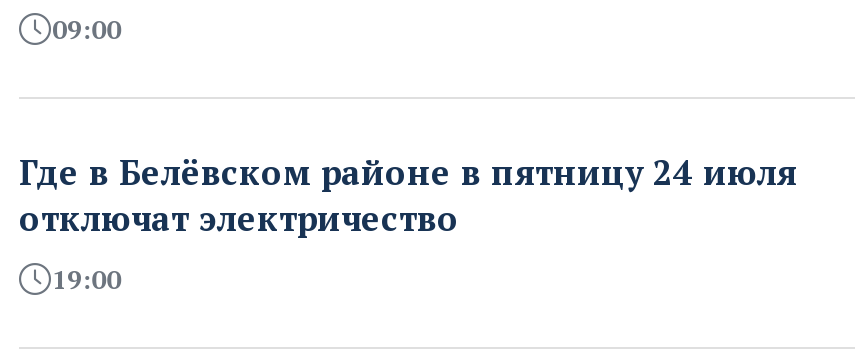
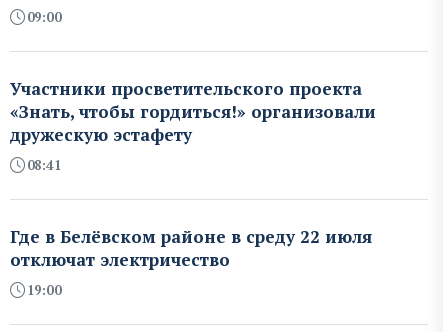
[19,148,797,194] Где в Белёвском районе в пятницу 24 июля -> [10,77,376,248] Участники просветительского проекта | «Знать, чтобы гордиться!» организовали | дружескую эстафету | 08:41 | Где в Белёвском районе в среду 22 июля

